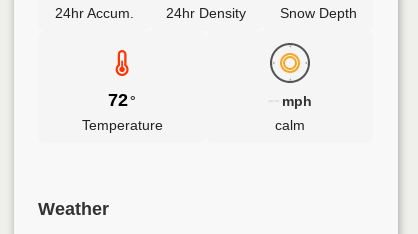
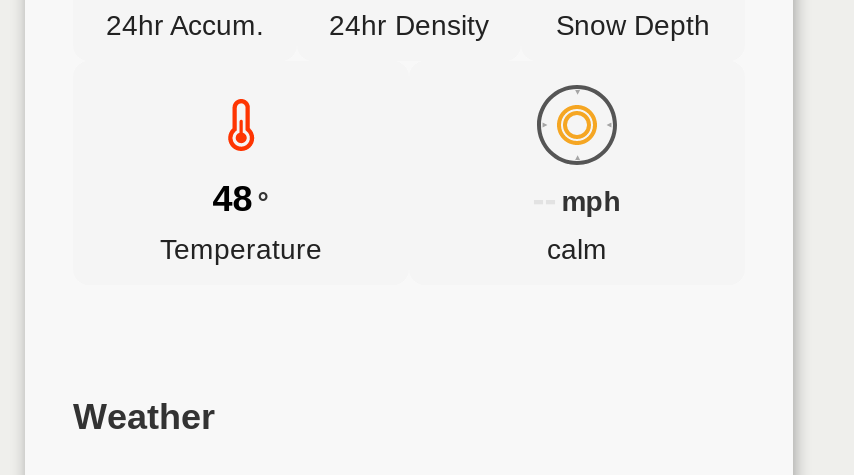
[108,90,136,110] 72 ° -> [213,179,269,219] 48 °

